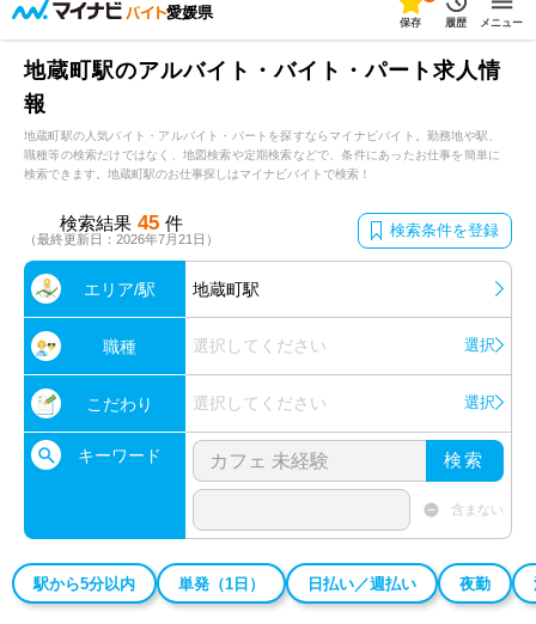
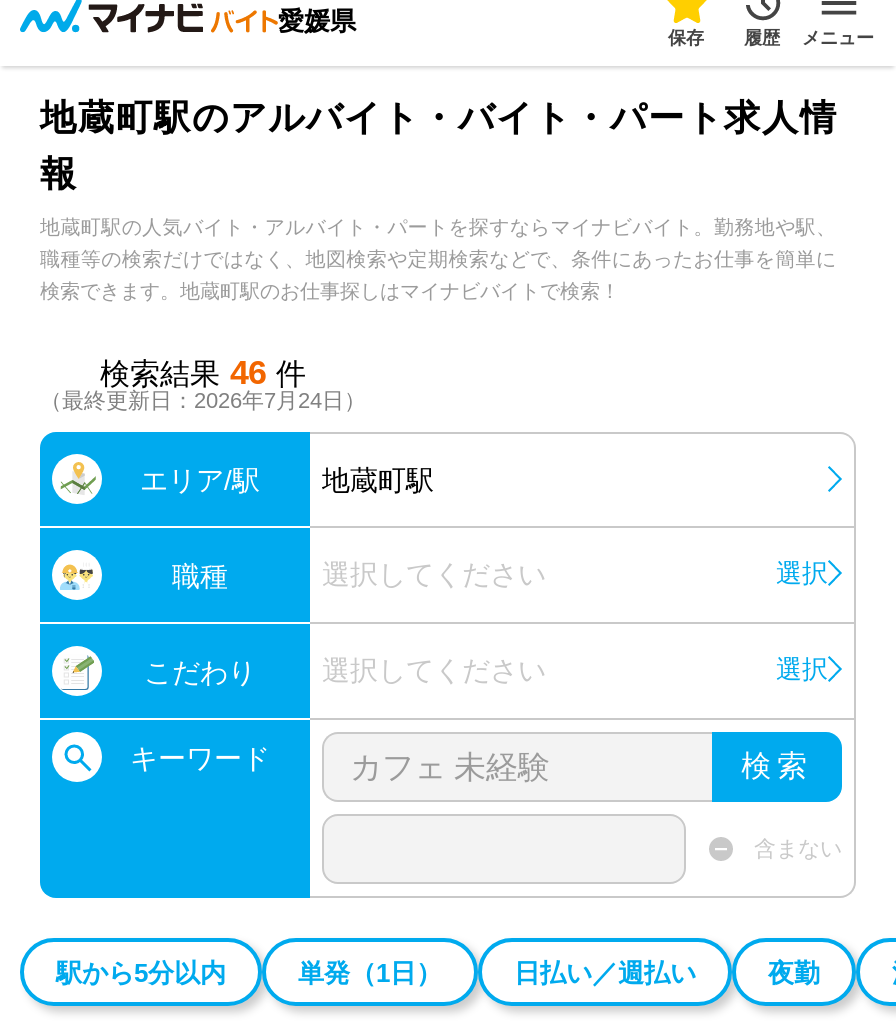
[24,212,499,246] 検索結果 45 件 | （最終更新日：2026年7月21日） | 検索条件を登録 -> [40,354,366,412] 検索結果 46 件 | （最終更新日：2026年7月24日）

